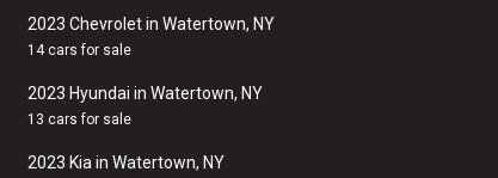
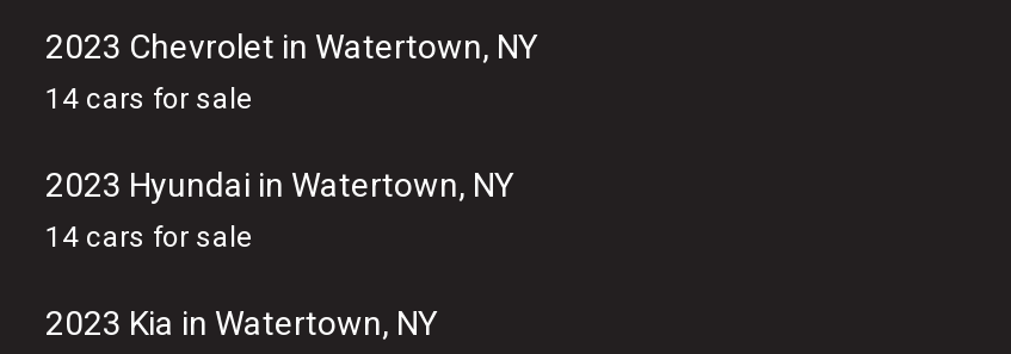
[27,111,131,128] 13 cars for sale -> [45,221,253,254] 14 cars for sale

